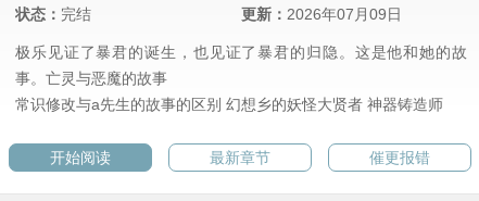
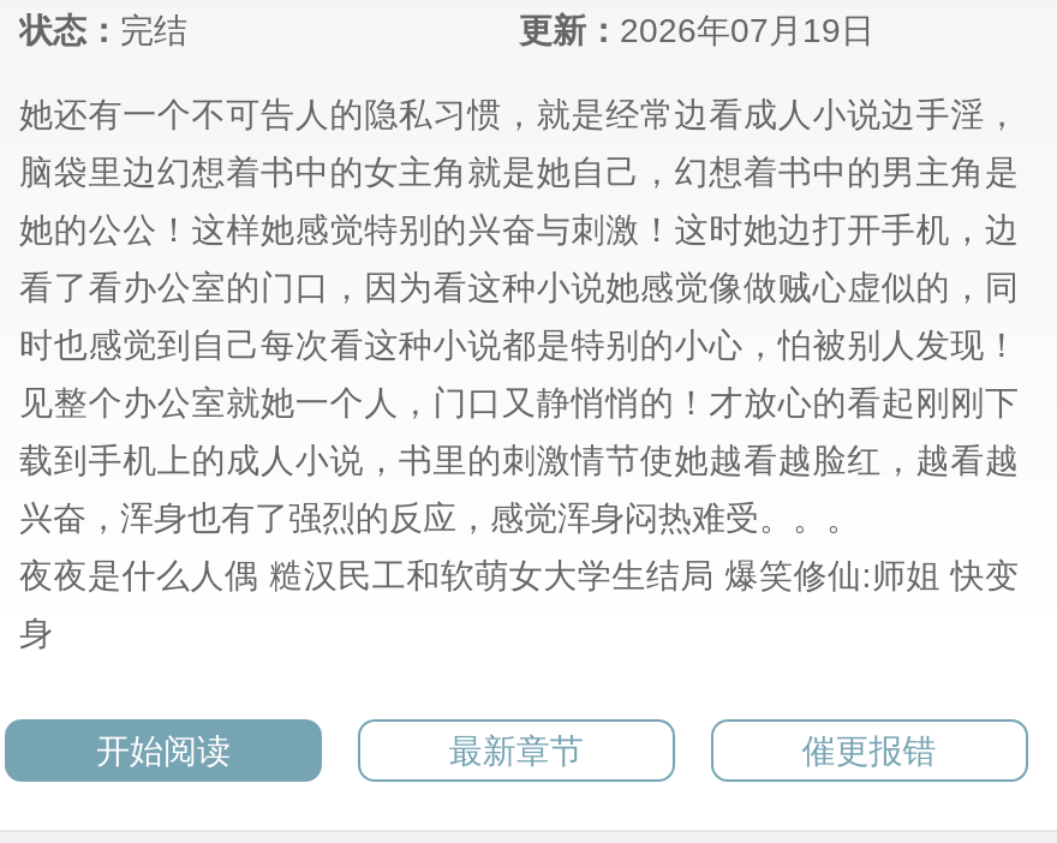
[15,6,467,114] 更新：2026年07月09日 | 极乐见证了暴君的诞生，也见证了暴君的归隐。这是他和她的故 | 事。亡灵与恶魔的故事 | 常识修改与a先生的故事的区别 幻想乡的妖怪大贤者 神器铸造师 -> [19,12,1019,653] 更新：2026年07月19日 | 她还有一个不可告人的隐私习惯，就是经常边看成人小说边手淫， | 脑袋里边幻想着书中的女主角就是她自己，幻想着书中的男主角是 | 她的公公！这样她感觉特别的兴奋与刺激！这时她边打开手机，边 | 看了看办公室的门口，因为看这种小说她感觉像做贼心虚似的，同 | 时也感觉到自己每次看这种小说都是特别的小心，怕被别人发现！ | 见整个办公室就她一个人，门口又静悄悄的！才放心的看起刚刚下 | 载到手机上的成人小说，书里的刺激情节使她越看越脸红，越看越 | 兴奋，浑身也有了强烈的反应，感觉浑身闷热难受。。。 | 夜夜是什么人偶 糙汉民工和软萌女大学生结局 爆笑修仙:师姐 快变 | 身

